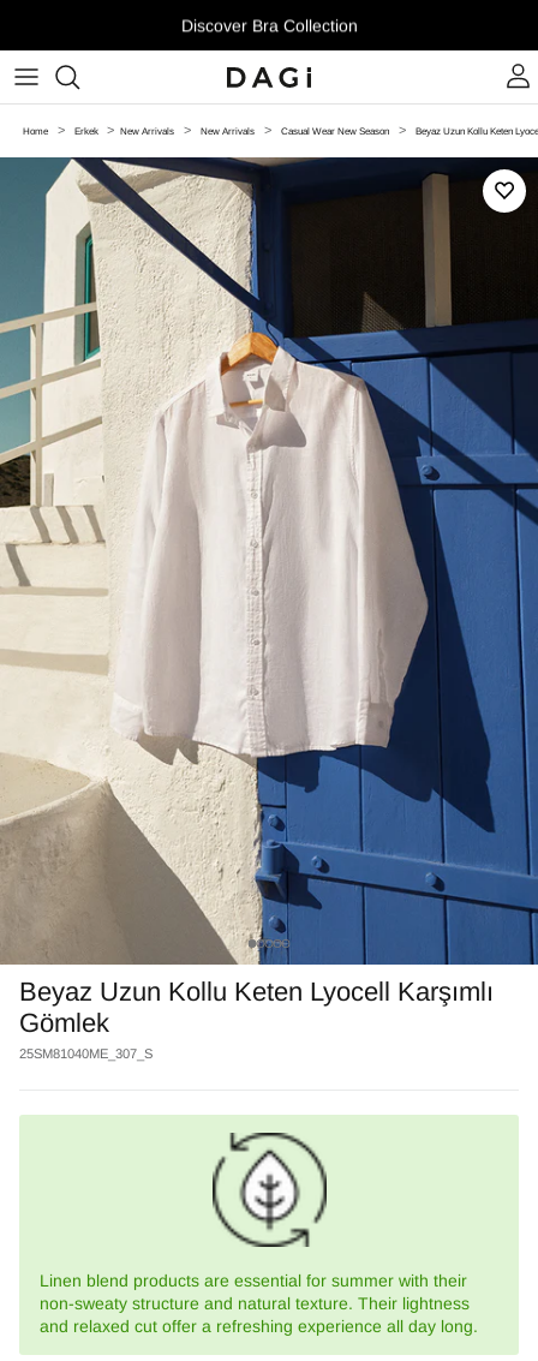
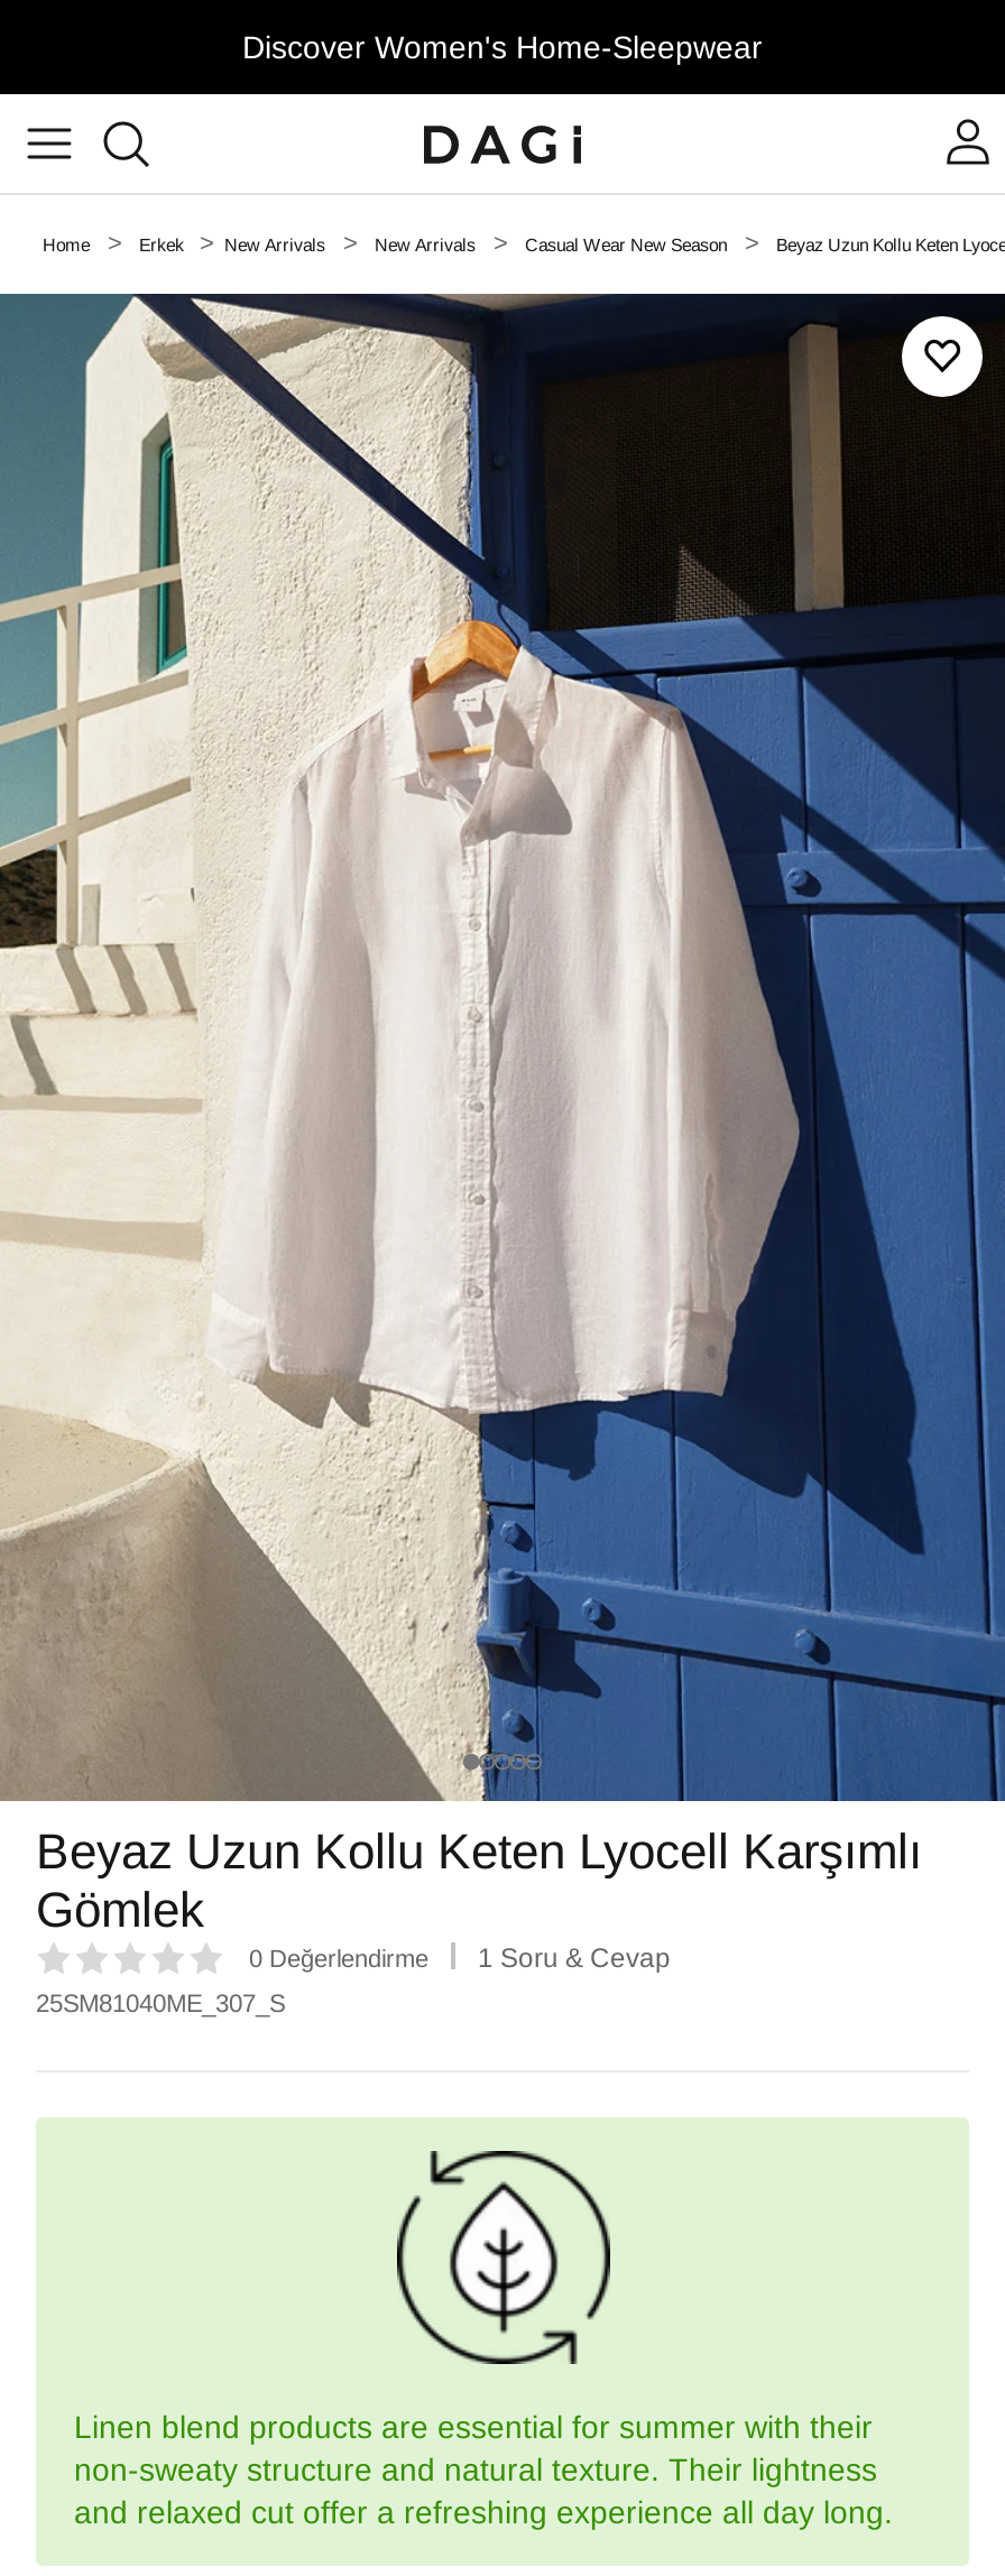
[181,16,357,35] Discover Bra Collection -> [242,29,763,65] Discover Women's Home-Sleepwear
none -> [249,1942,671,1974] 0 Değerlendirme | 1 Soru & Cevap

